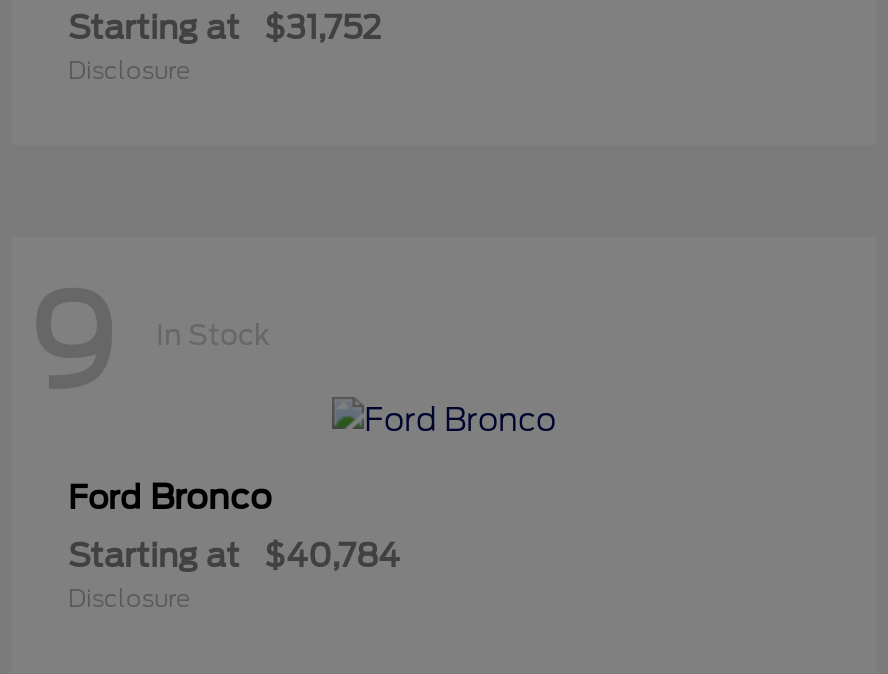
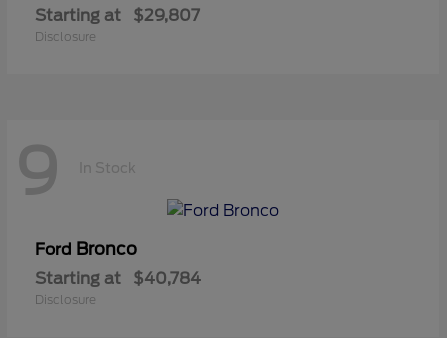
[68,9,382,47] Starting at $31,752 -> [35,6,200,25] Starting at $29,807

